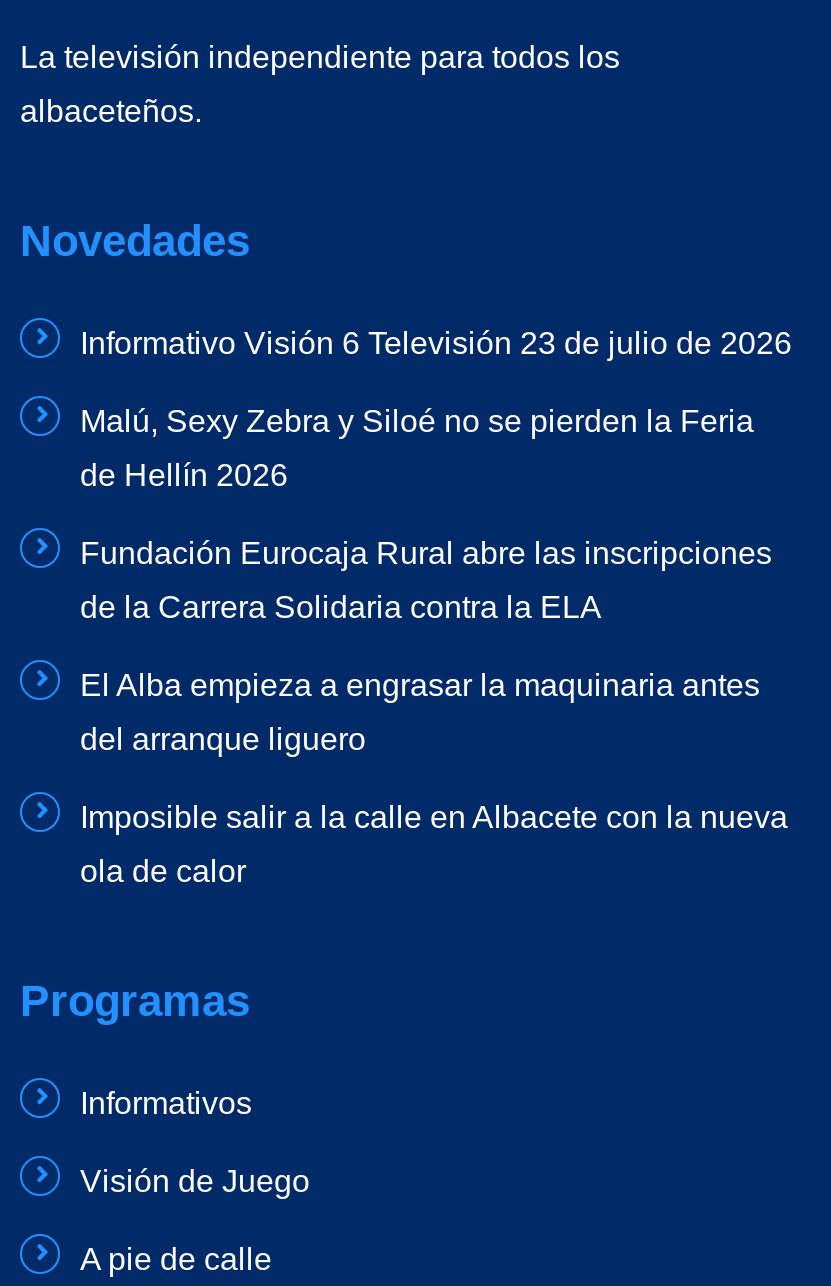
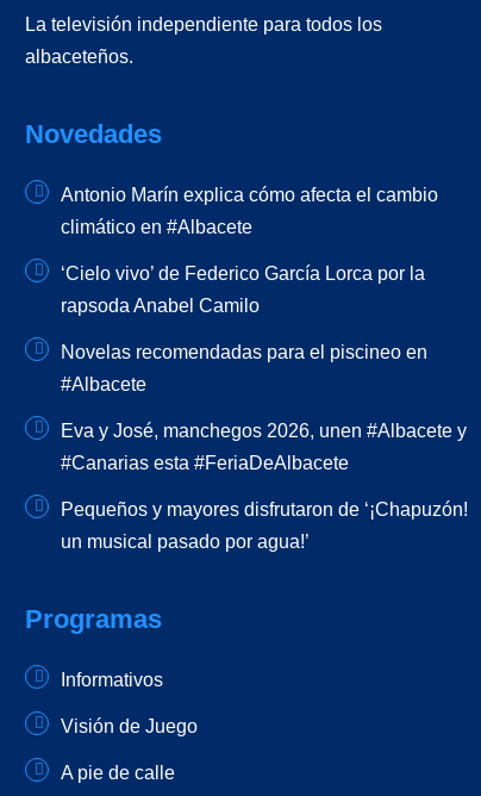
[80,326,792,888] Informativo Visión 6 Televisión 23 de julio de 2026 | Malú, Sexy Zebra y Siloé no se pierden la Feria | de Hellín 2026 | Fundación Eurocaja Rural abre las inscripciones | de la Carrera Solidaria contra la ELA | El Alba empieza a engrasar la maquinaria antes | del arranque liguero | Imposible salir a la calle en Albacete con la nueva | ola de calor -> [61,185,468,552] Antonio Marín explica cómo afecta el cambio | climático en #Albacete | ‘Cielo vivo’ de Federico García Lorca por la | rapsoda Anabel Camilo | Novelas recomendadas para el piscineo en | #Albacete | Eva y José, manchegos 2026, unen #Albacete y | #Canarias esta #FeriaDeAlbacete | Pequeños y mayores disfrutaron de ‘¡Chapuzón! | un musical pasado por agua!’

